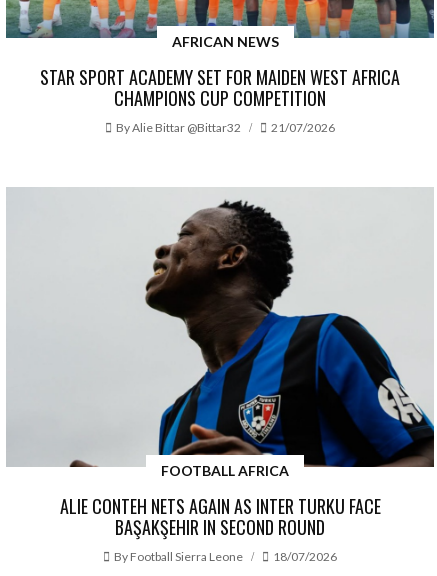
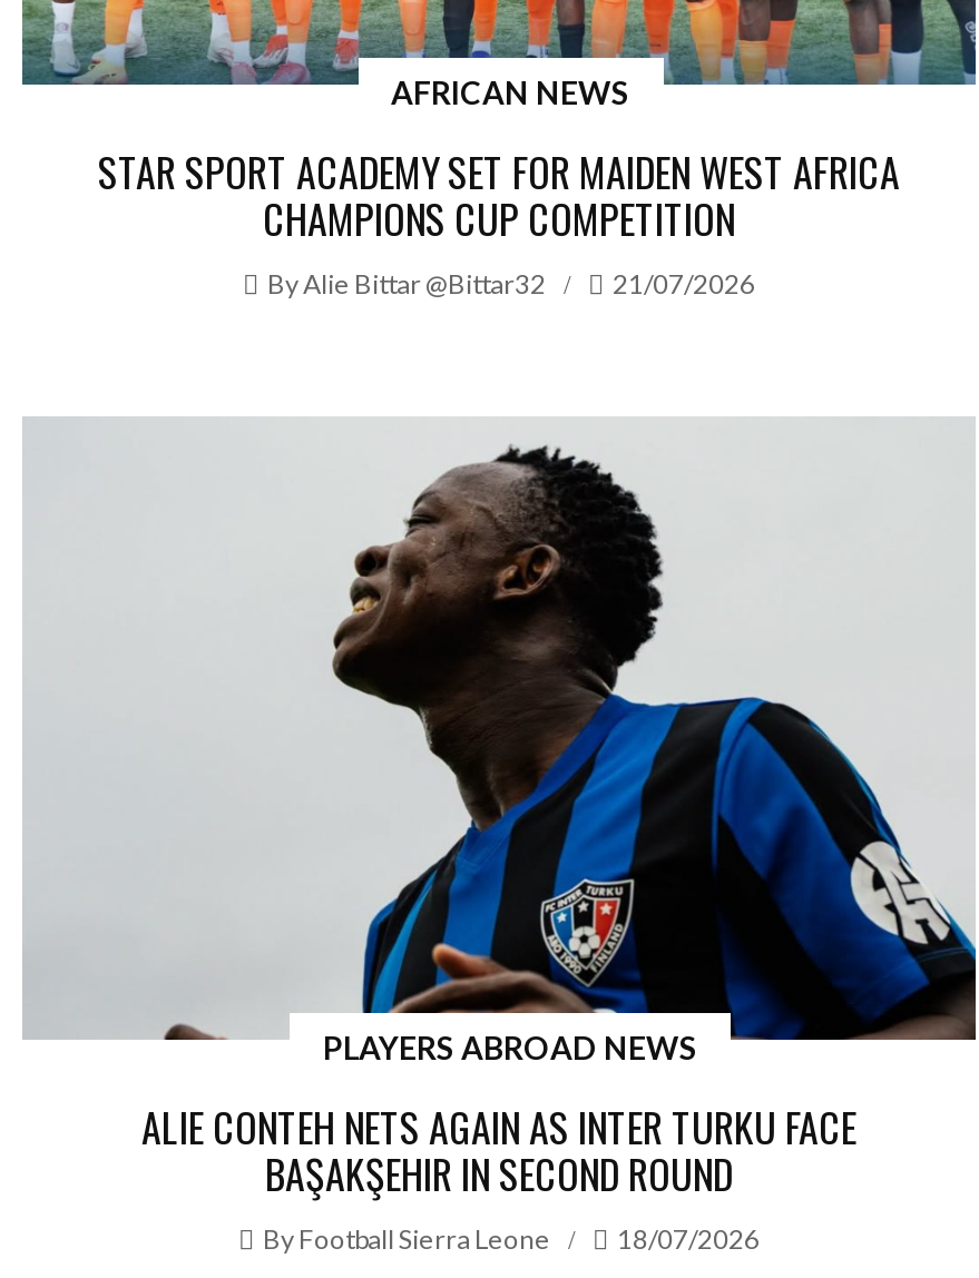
[161,462,289,479] FOOTBALL AFRICA -> [323,1030,697,1068] PLAYERS ABROAD NEWS

